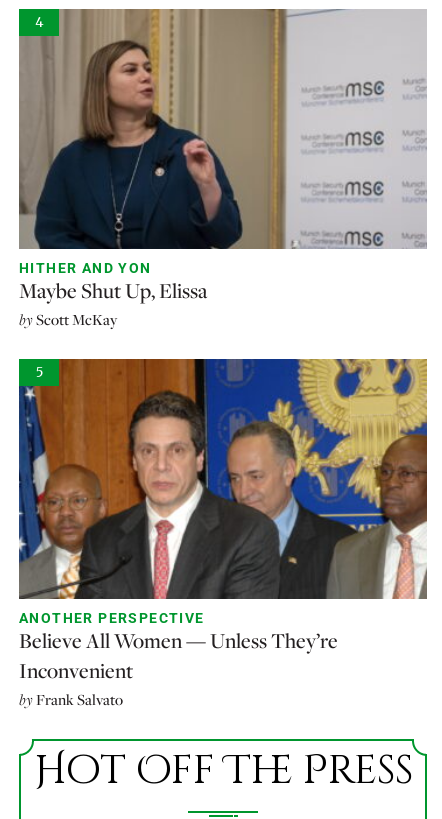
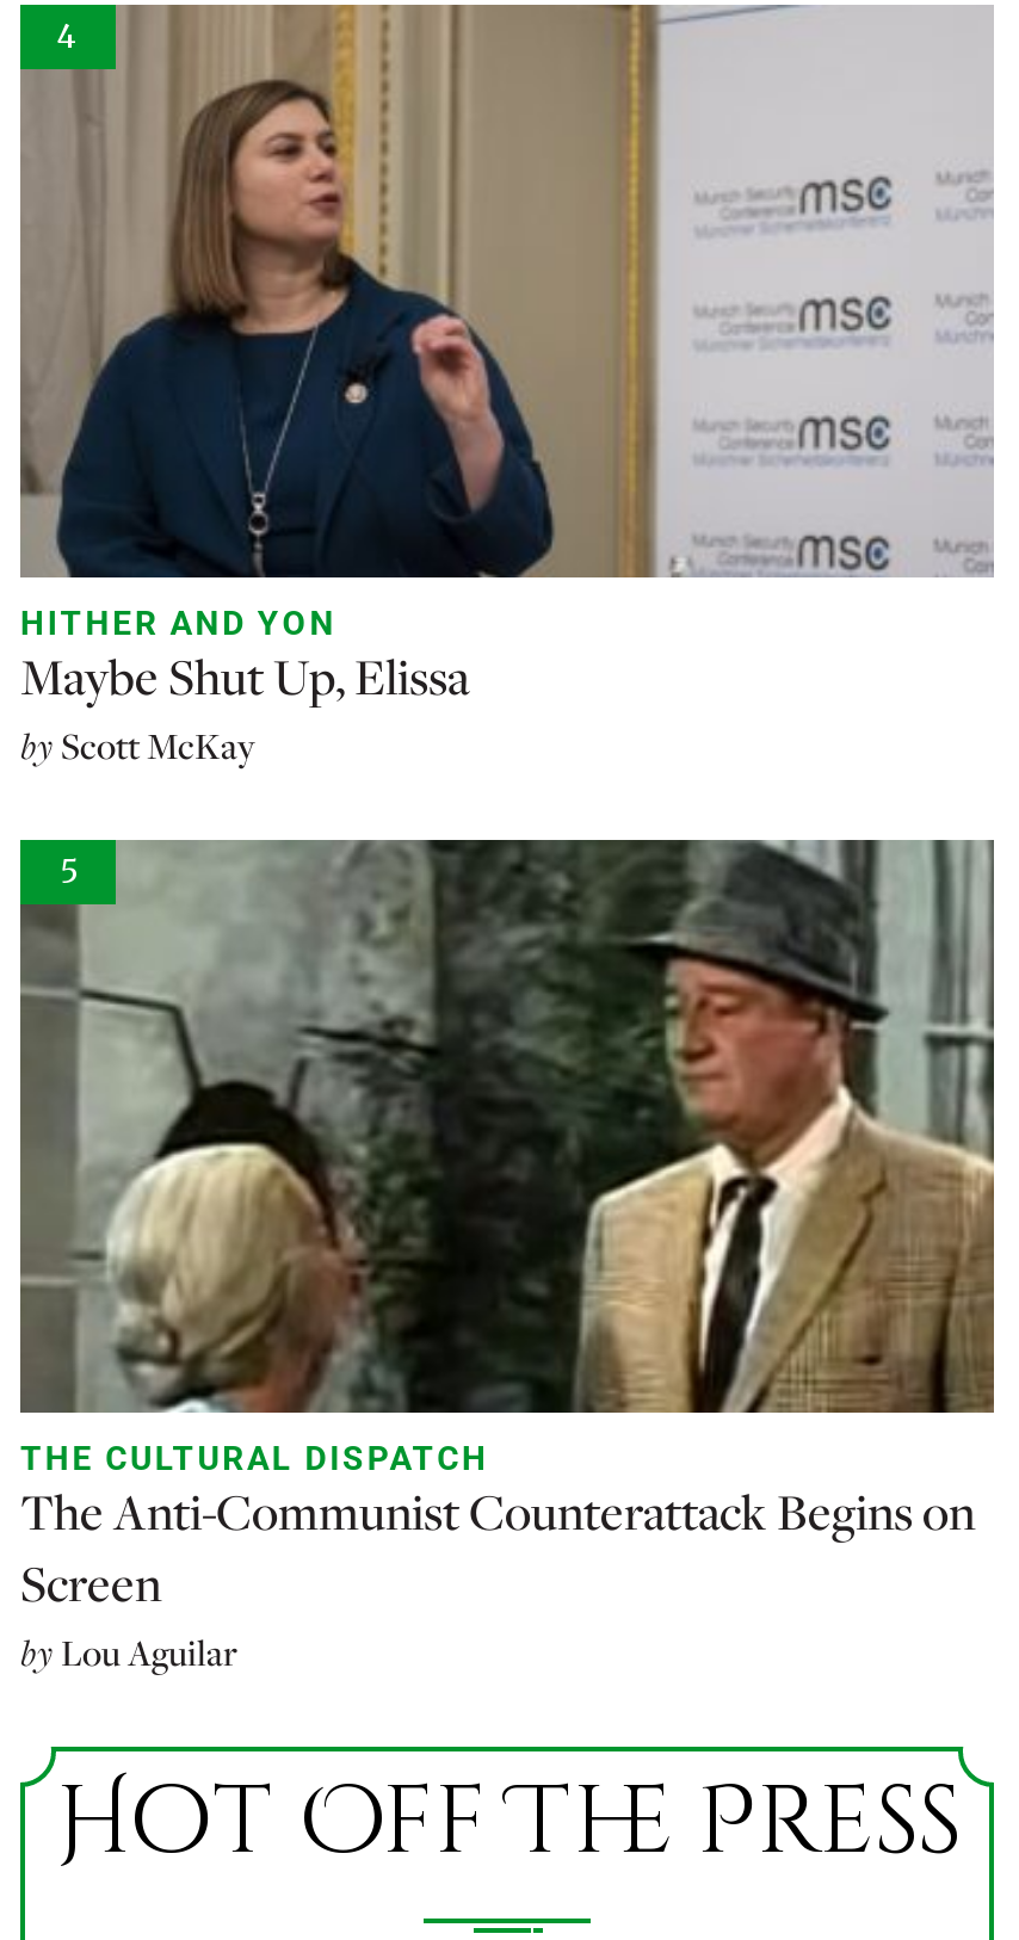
[18,358,428,709] [image] | ANOTHER PERSPECTIVE | Believe All Women — Unless They’re | Inconvenient | by Frank Salvato -> [18,838,996,1675] [image] | THE CULTURAL DISPATCH | The Anti-Communist Counterattack Begins on | Screen | by Lou Aguilar

